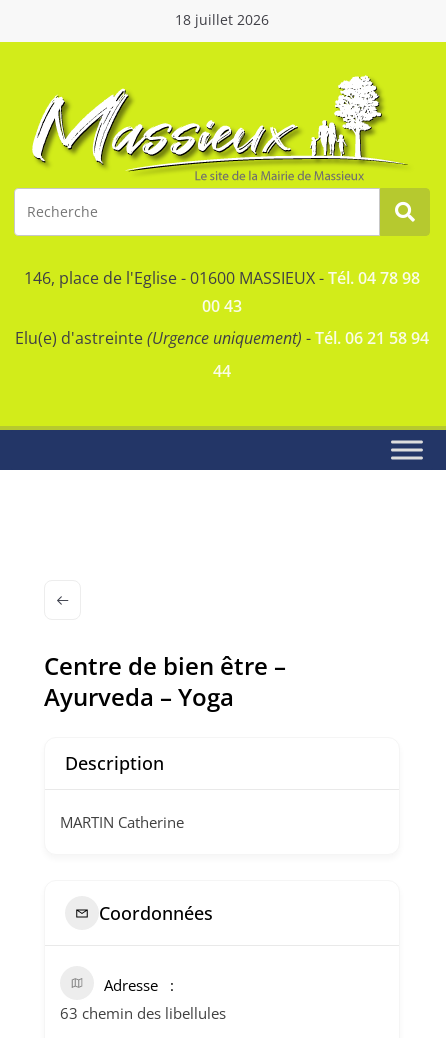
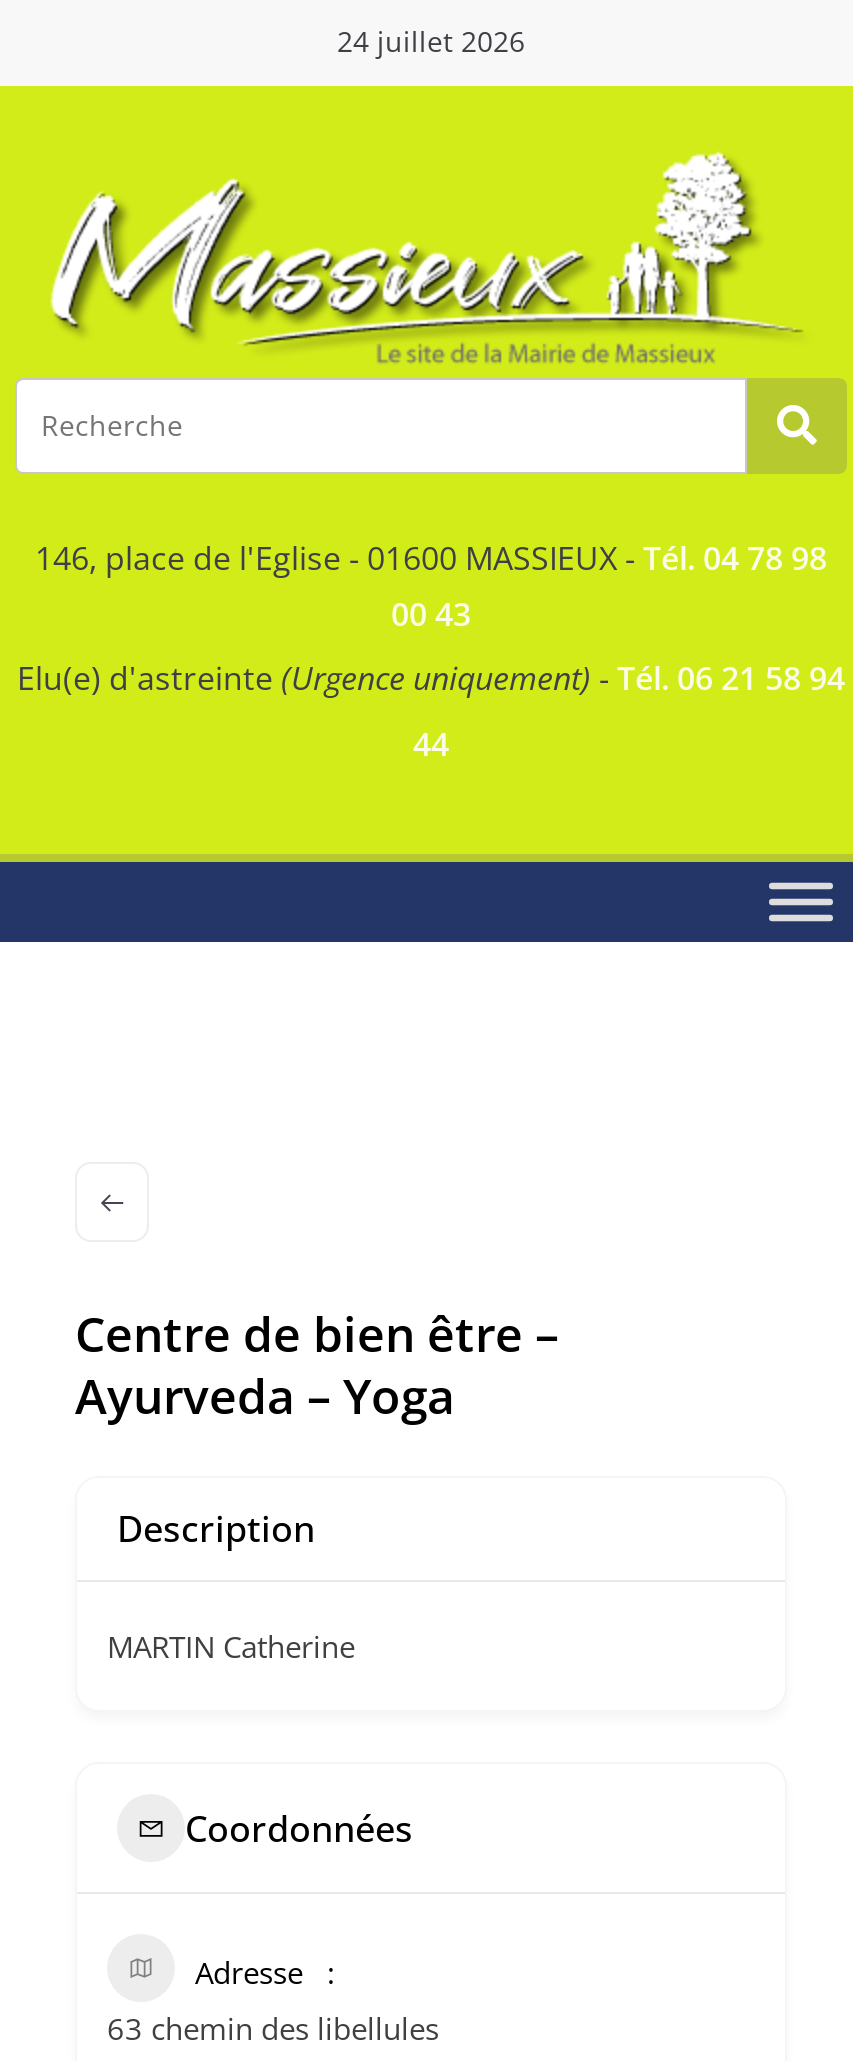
[175,10,269,29] 18 juillet 2026 -> [337,22,525,60] 24 juillet 2026

